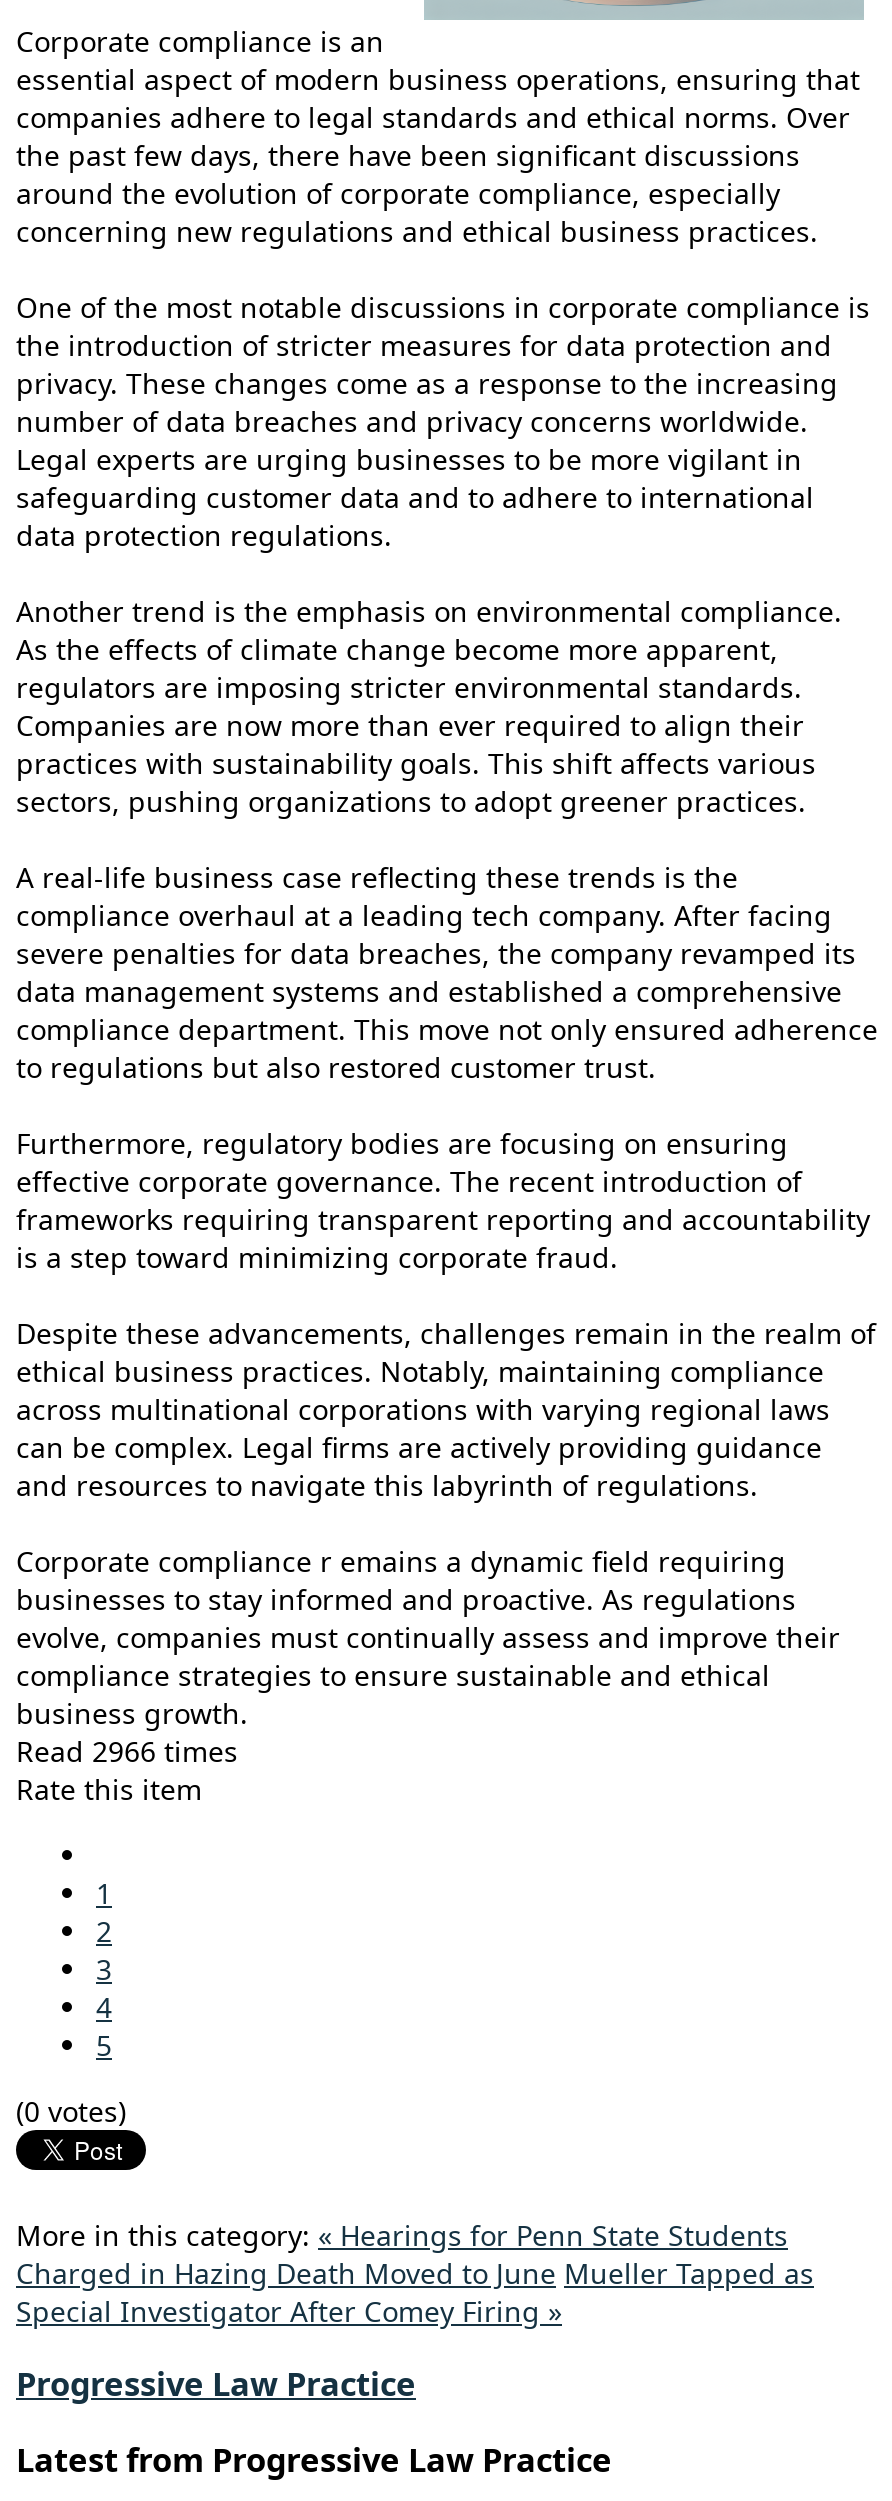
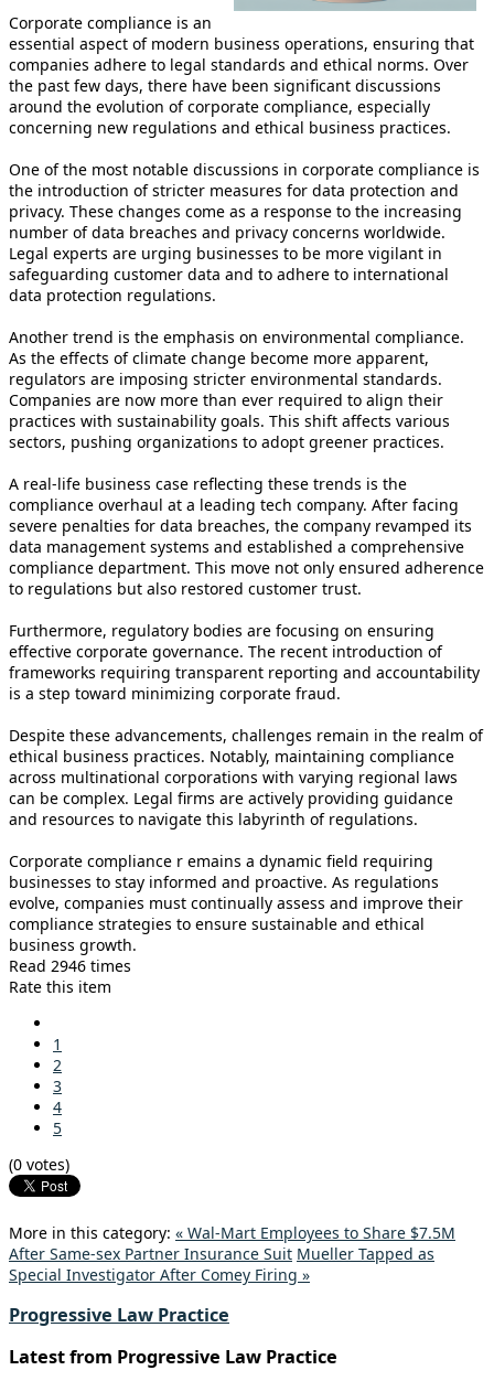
[16,1731,238,1769] Read 2966 times -> [9,955,131,976] Read 2946 times
[16,2215,814,2291] More in this category: « Hearings for Penn State Students | Charged in Hazing Death Moved to June Mueller Tapped as -> [9,1222,455,1264] More in this category: « Wal-Mart Employees to Share $7.5M | After Same-sex Partner Insurance Suit Mueller Tapped as

